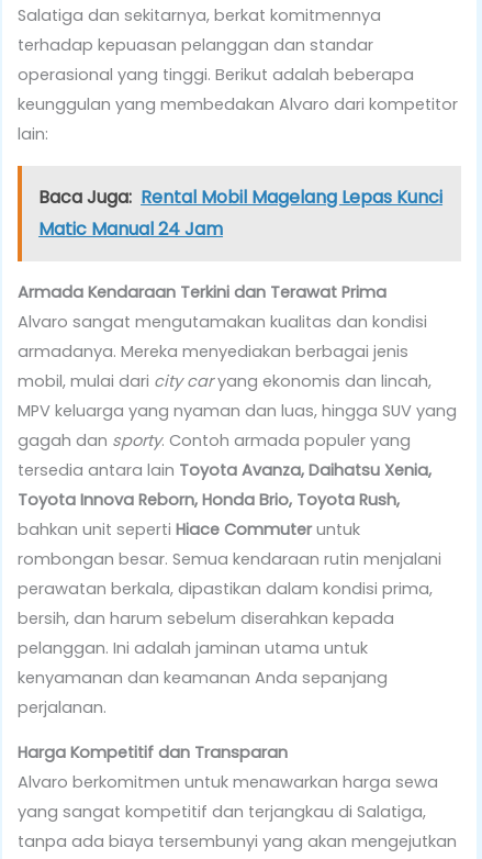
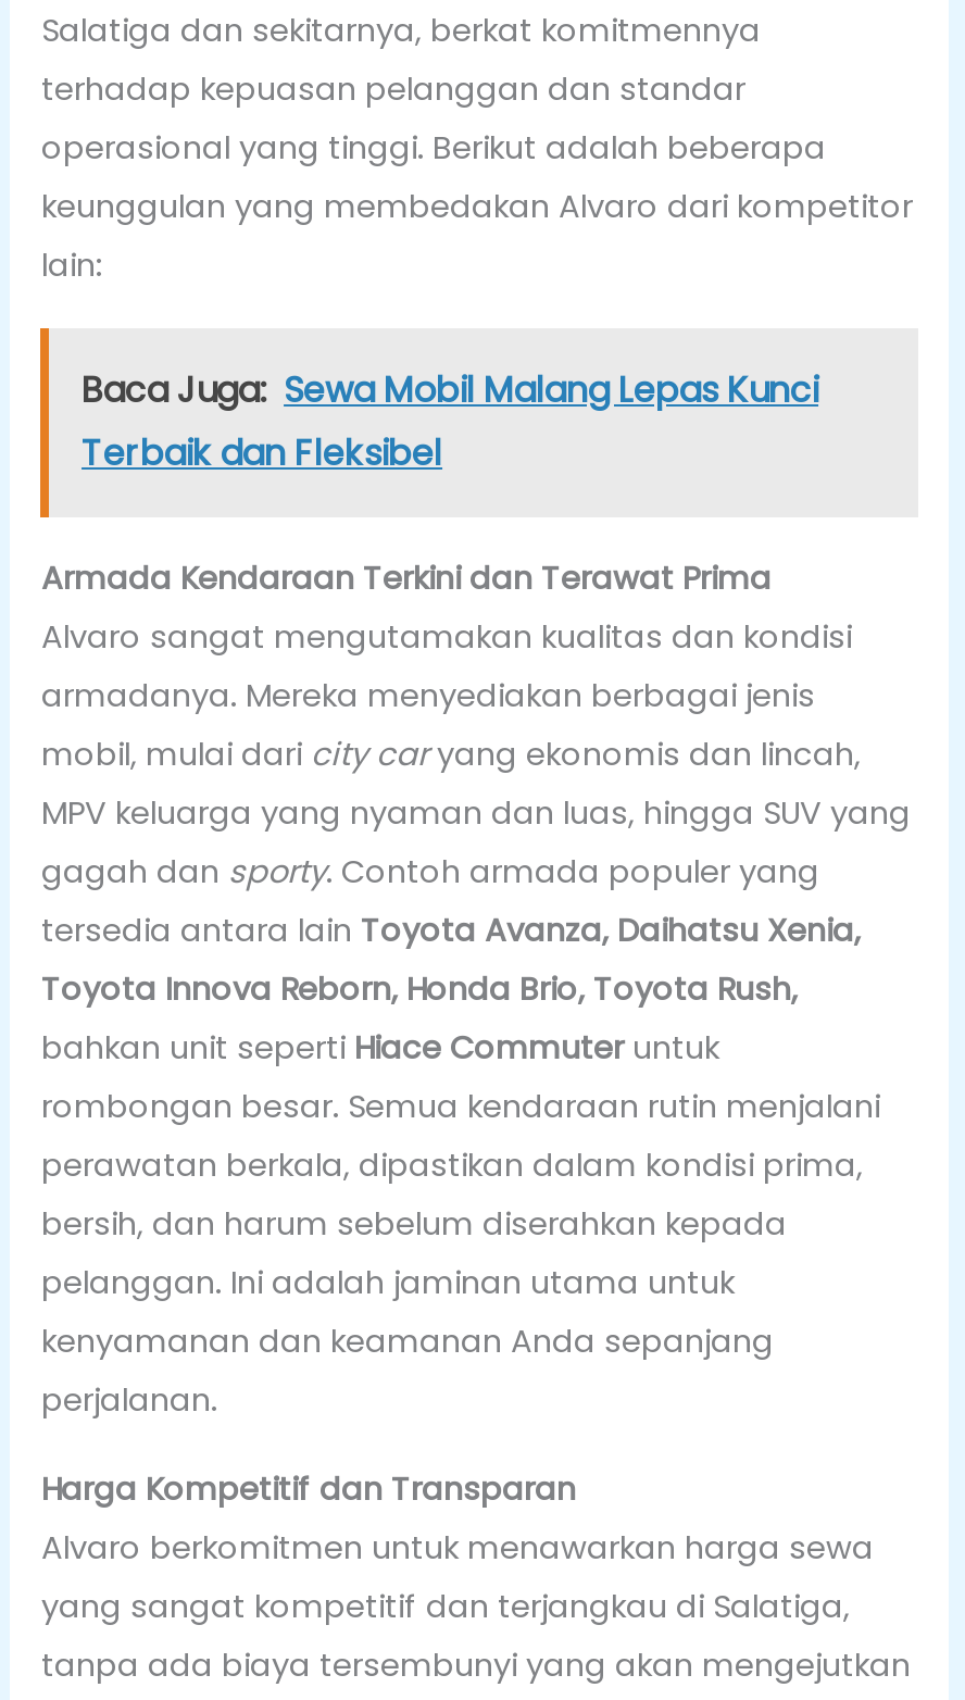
[38,185,442,242] Baca Juga: Rental Mobil Magelang Lepas Kunci | Matic Manual 24 Jam -> [82,366,818,479] Baca Juga: Sewa Mobil Malang Lepas Kunci | Terbaik dan Fleksibel

